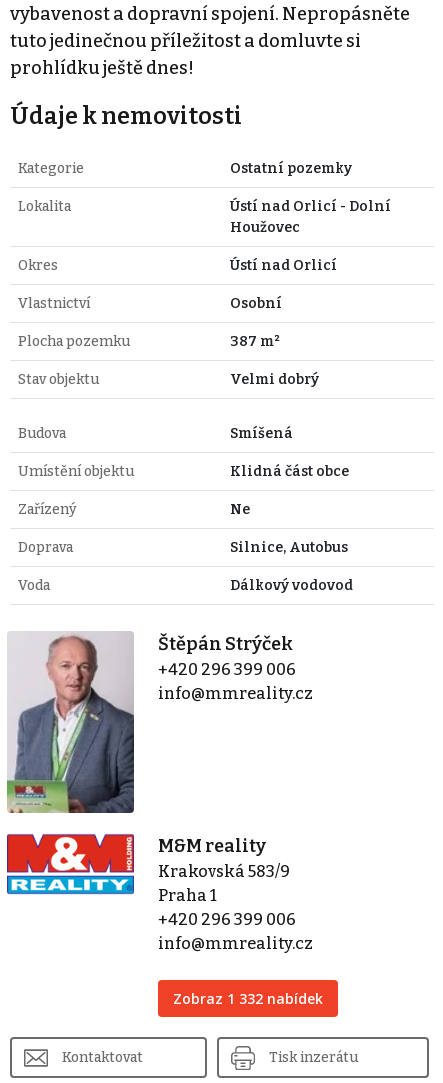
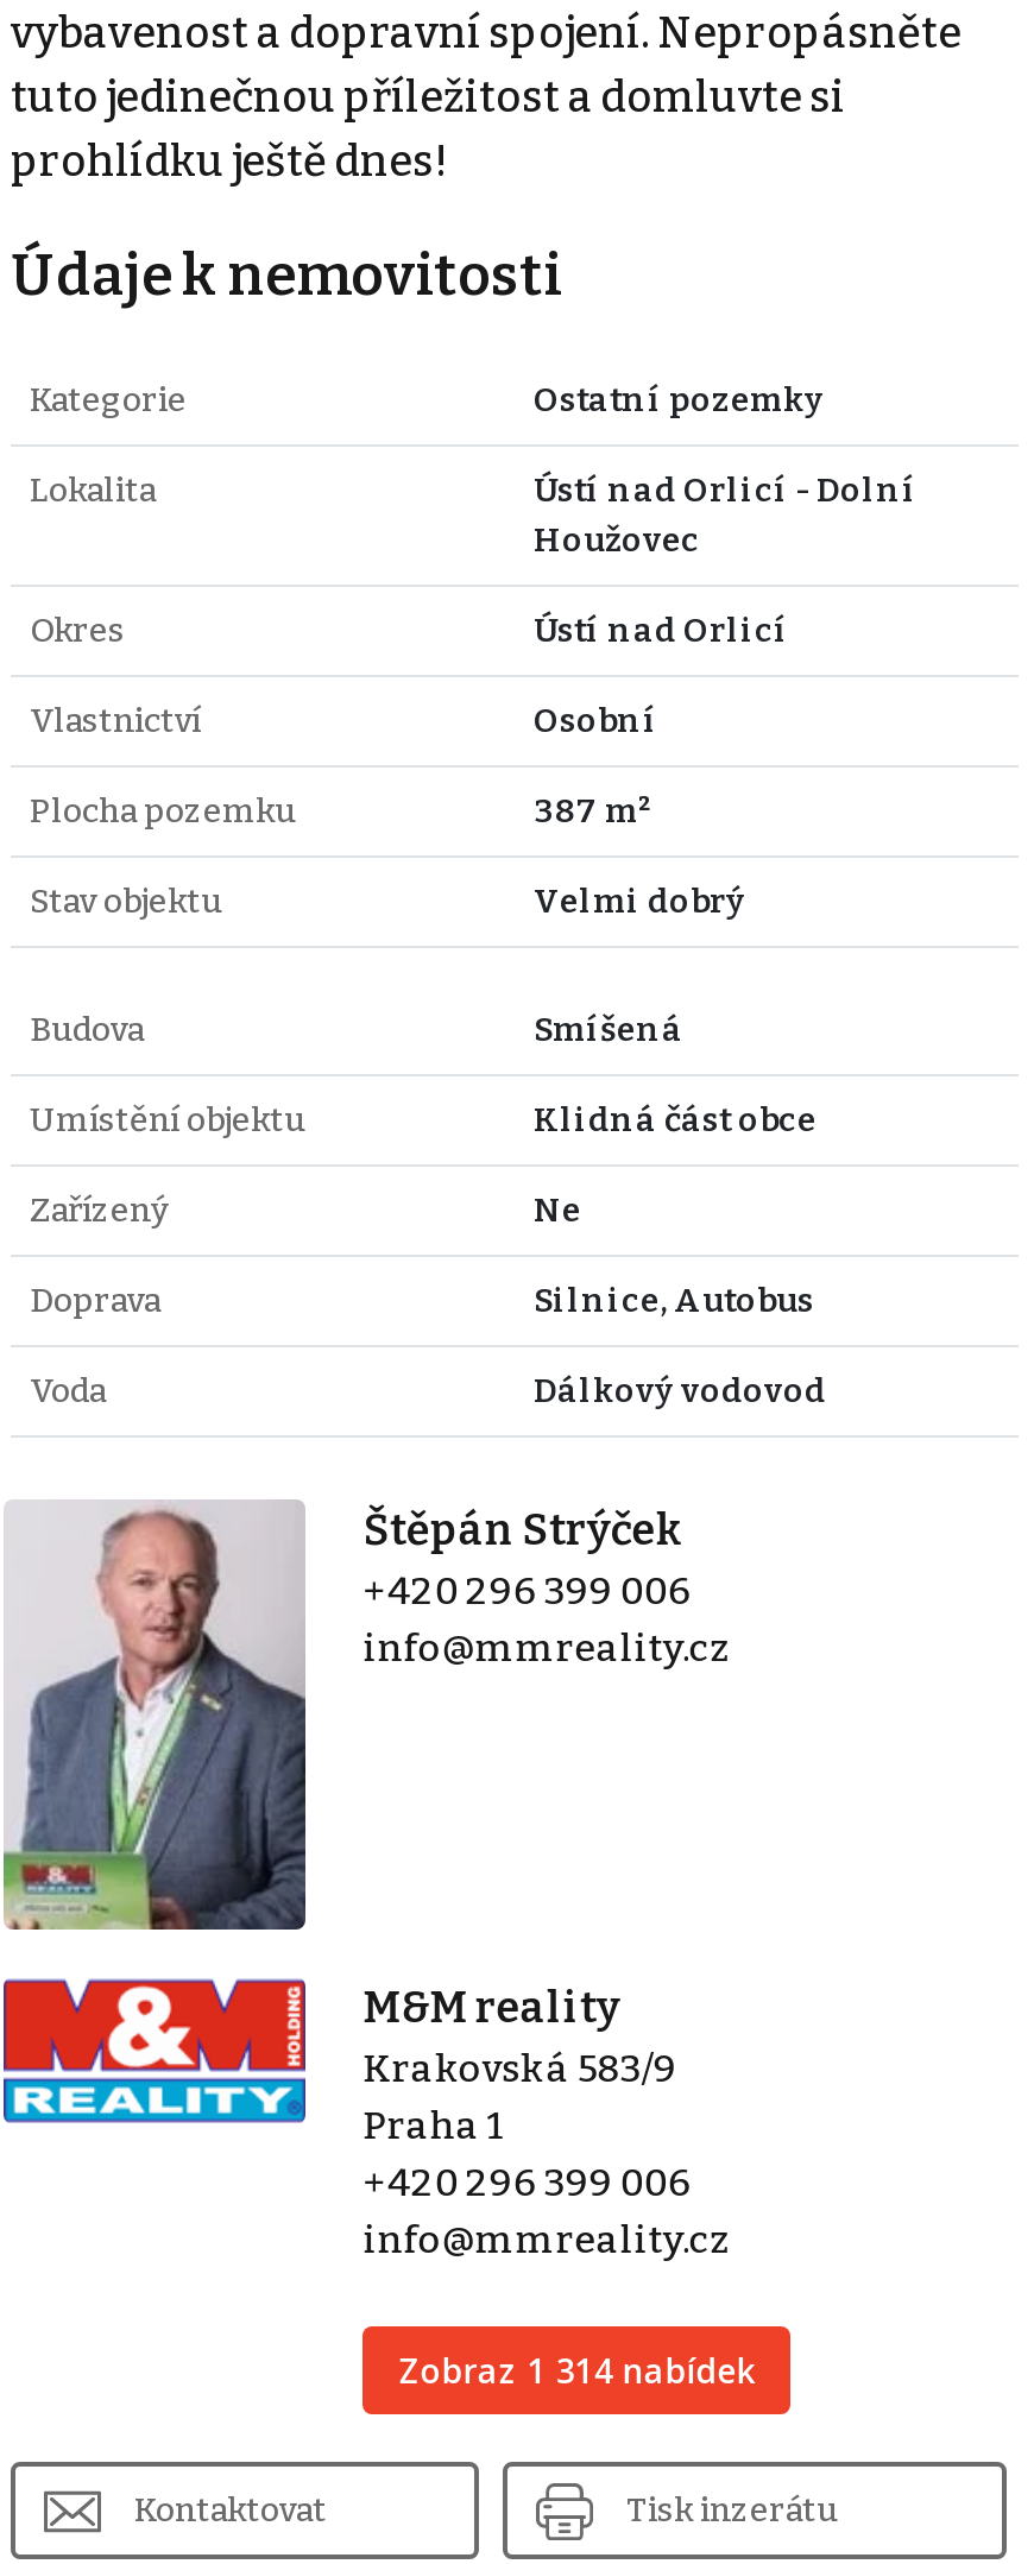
[173,989,323,1008] Zobraz 1 332 nabídek -> [399,2349,755,2394] Zobraz 1 314 nabídek

